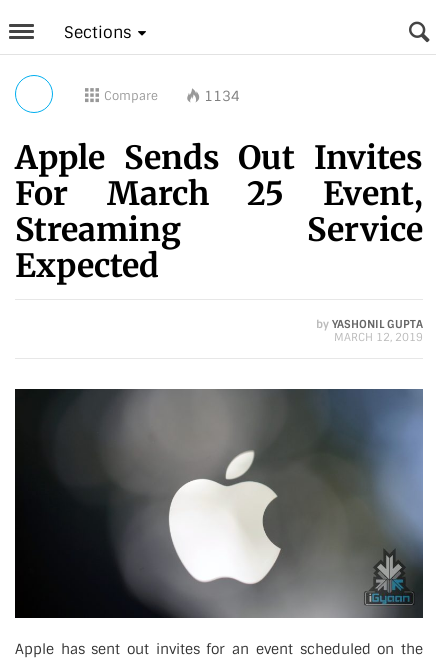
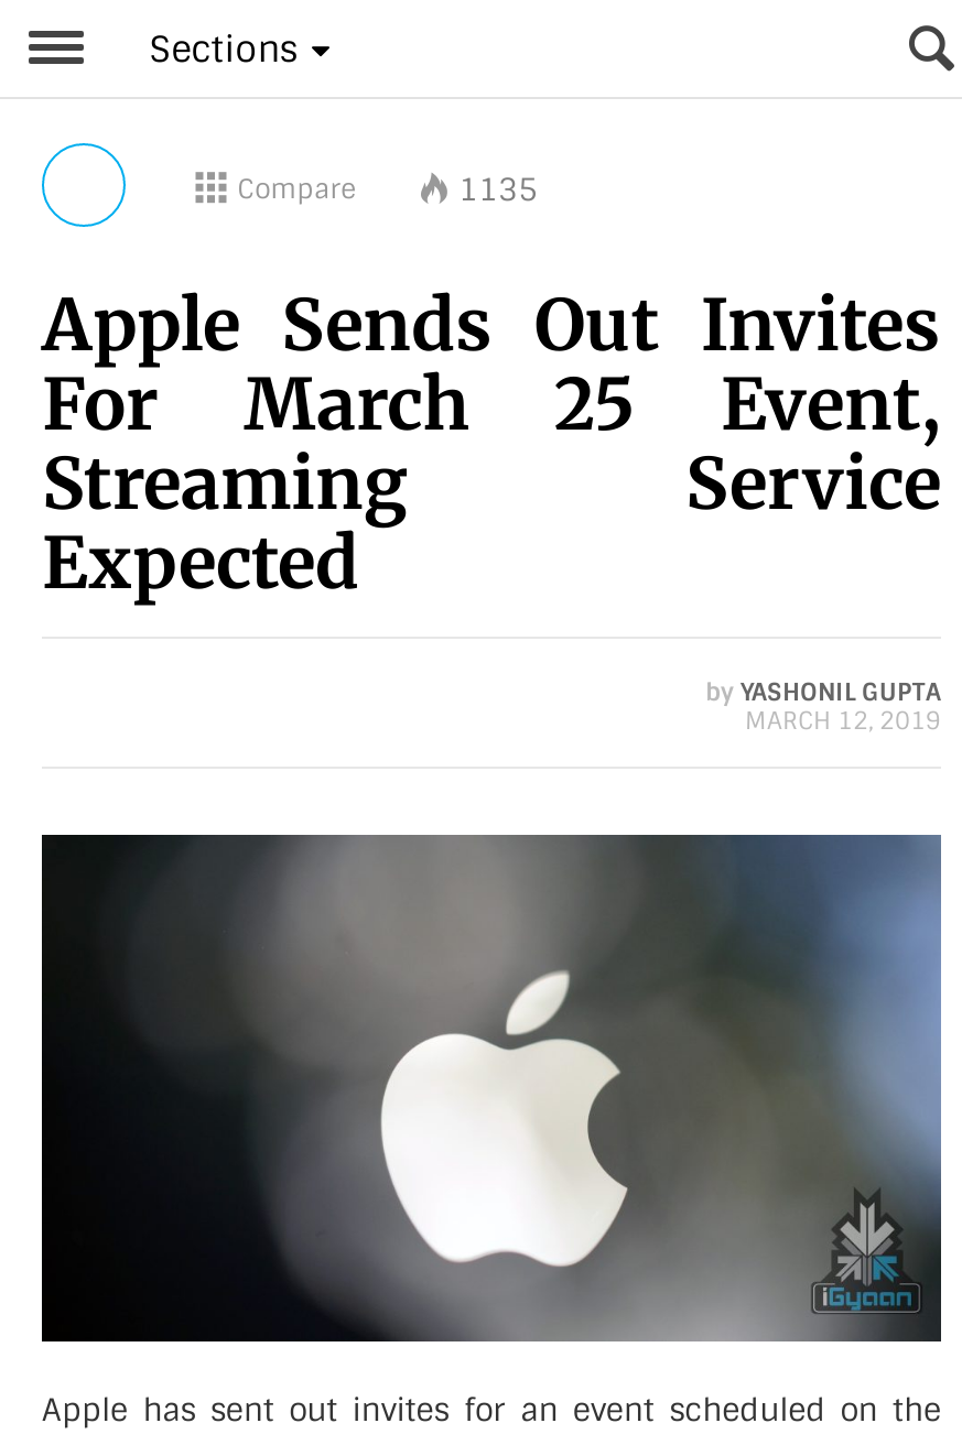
[204,87,240,105] 1134 -> [458,170,538,209] 1135

